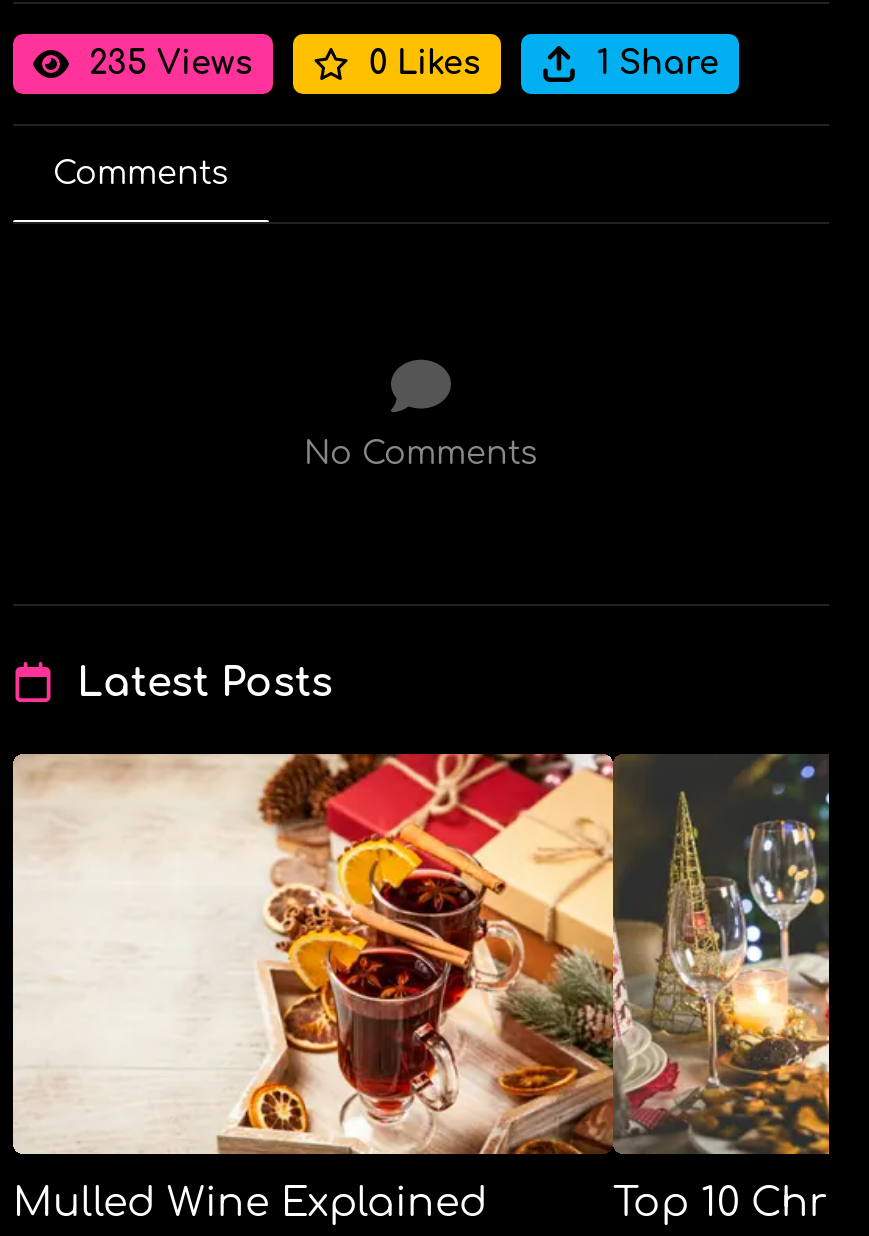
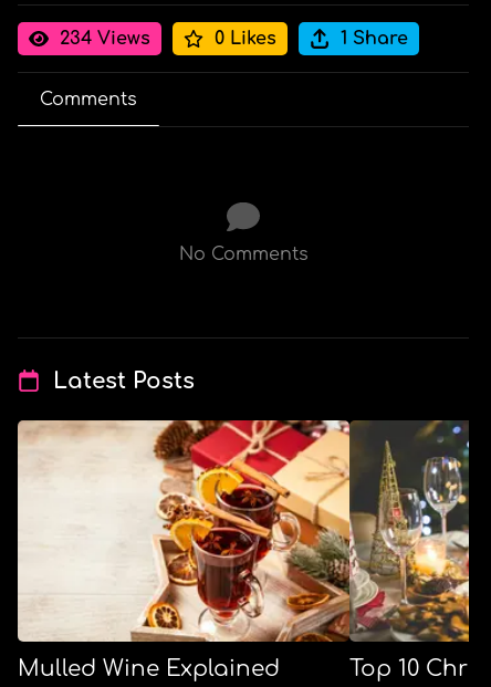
[89,46,253,82] 235 Views -> [60,29,150,49] 234 Views

